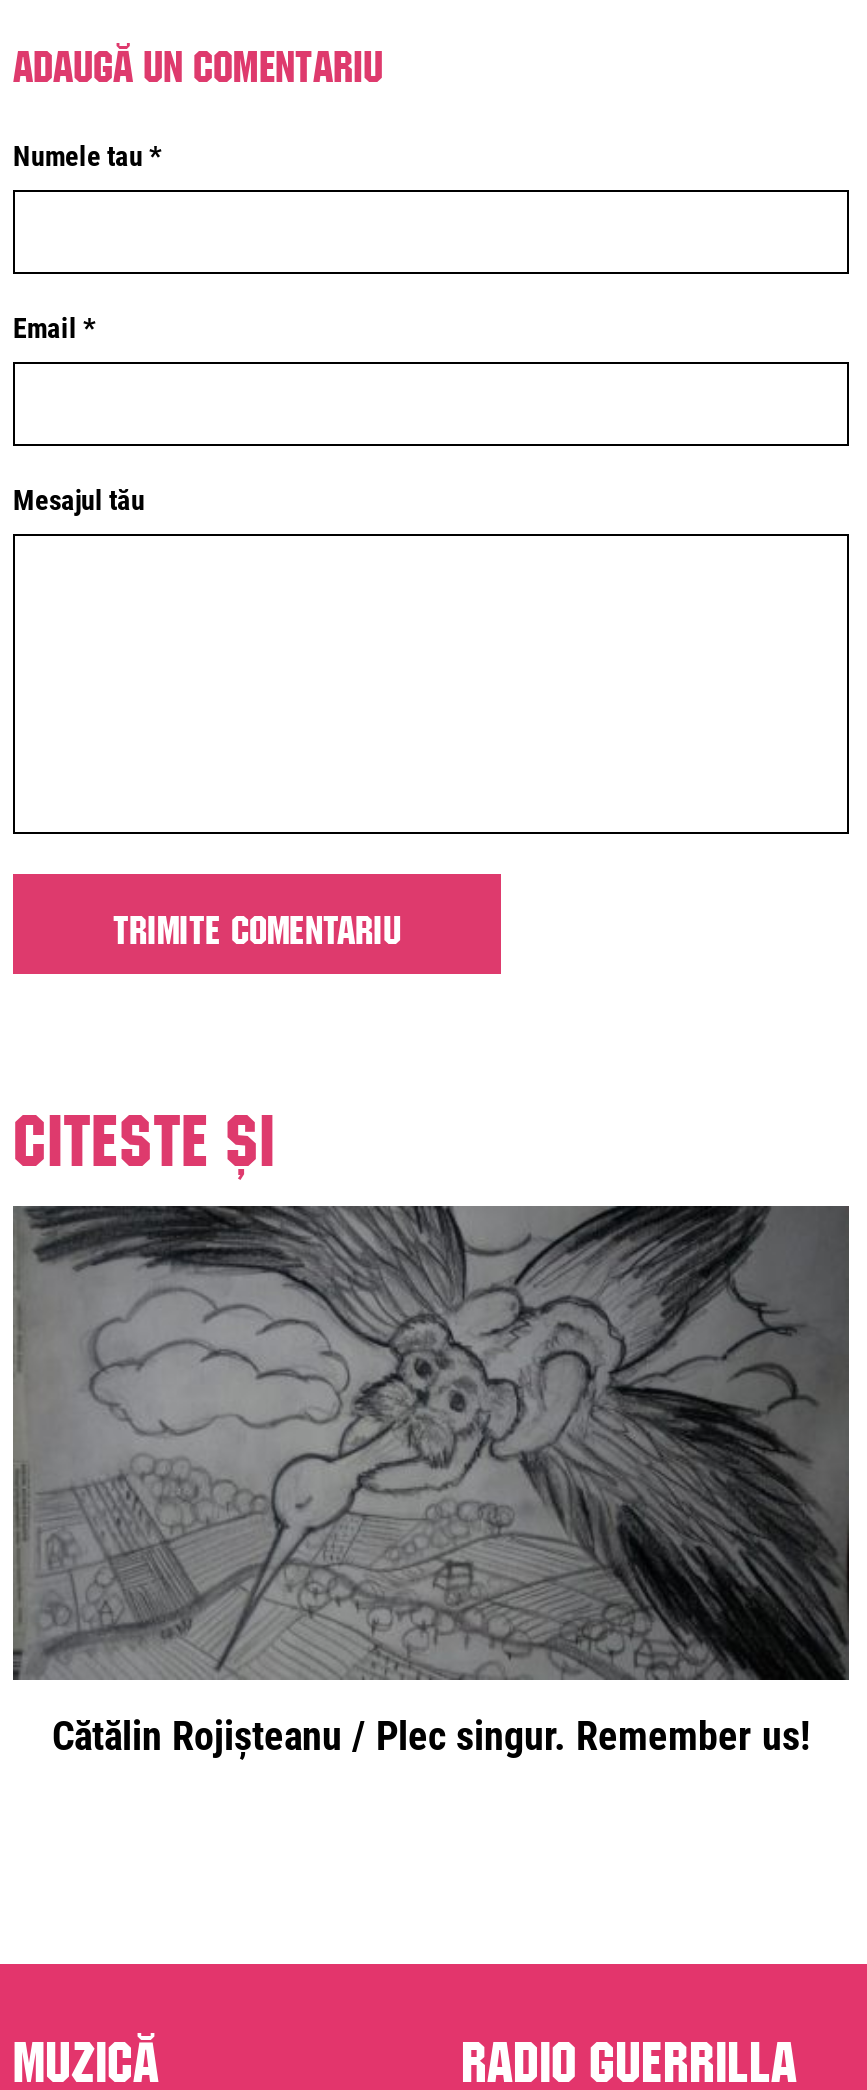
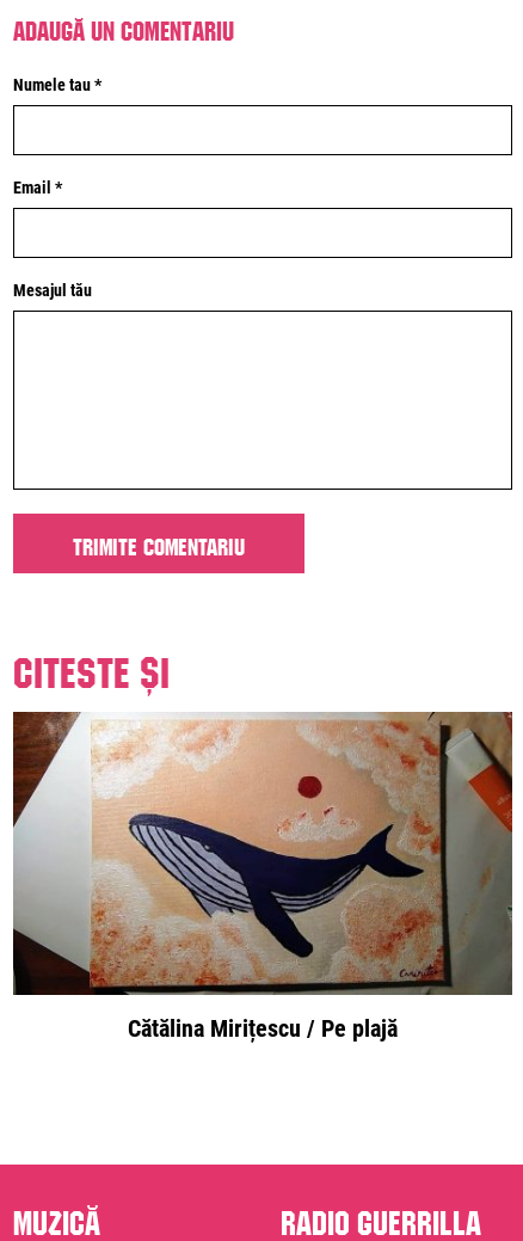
[11,1203,849,1761] [image] | Cătălin Rojișteanu / Plec singur. Remember us! -> [12,711,512,1043] [image] | Cătălina Mirițescu / Pe plajă

